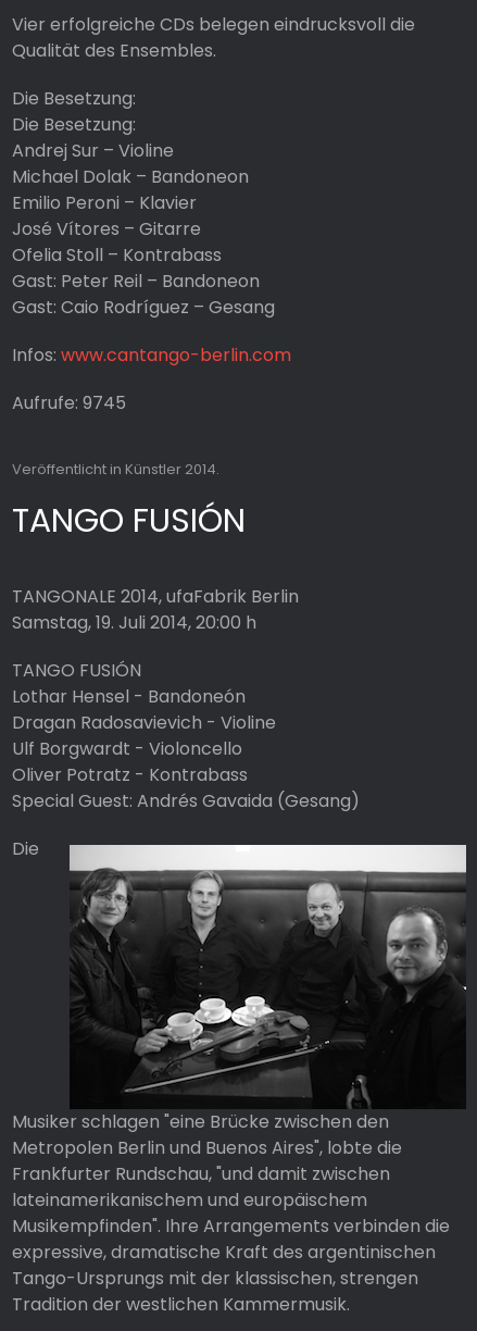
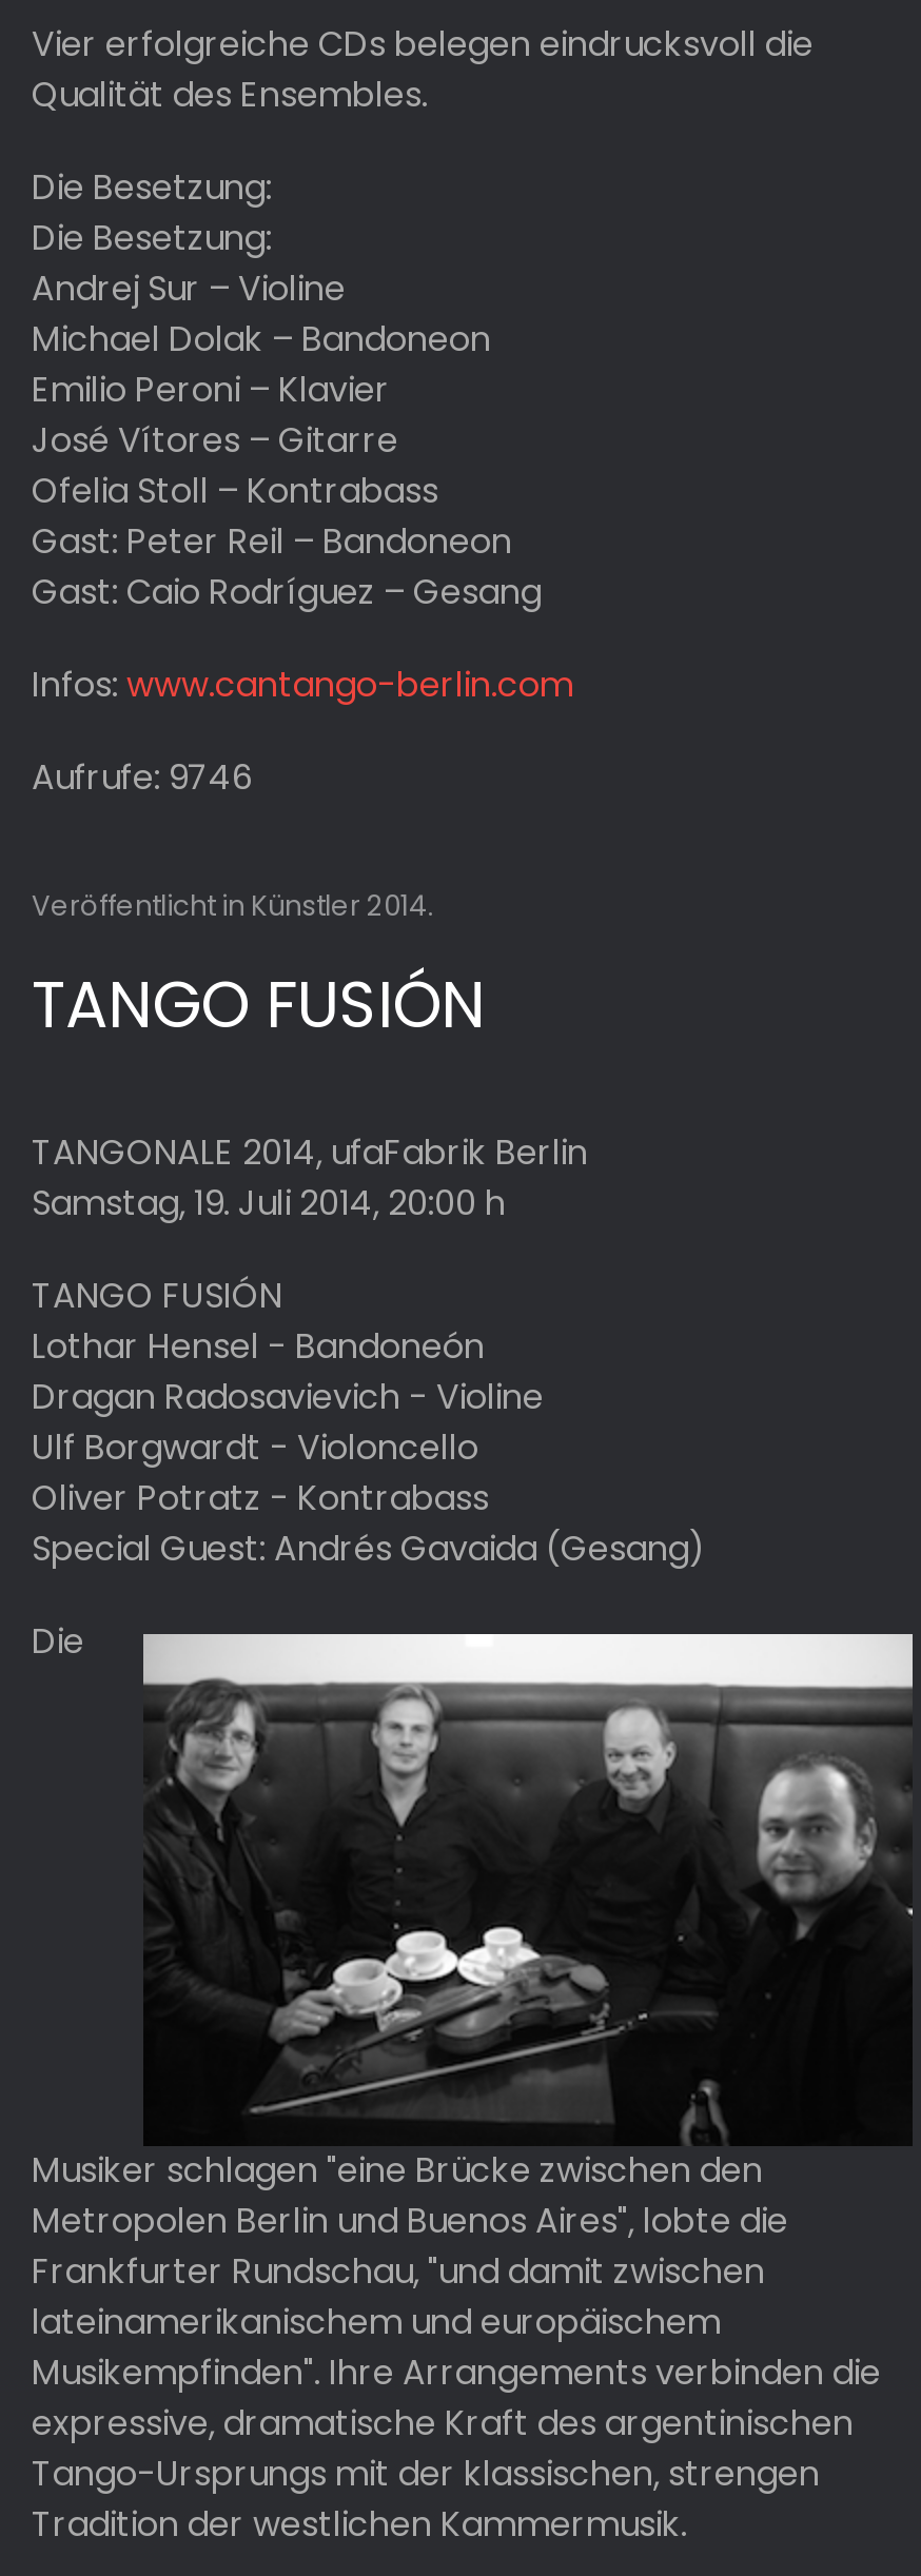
[12,390,126,415] Aufrufe: 9745 -> [32,753,253,802] Aufrufe: 9746

